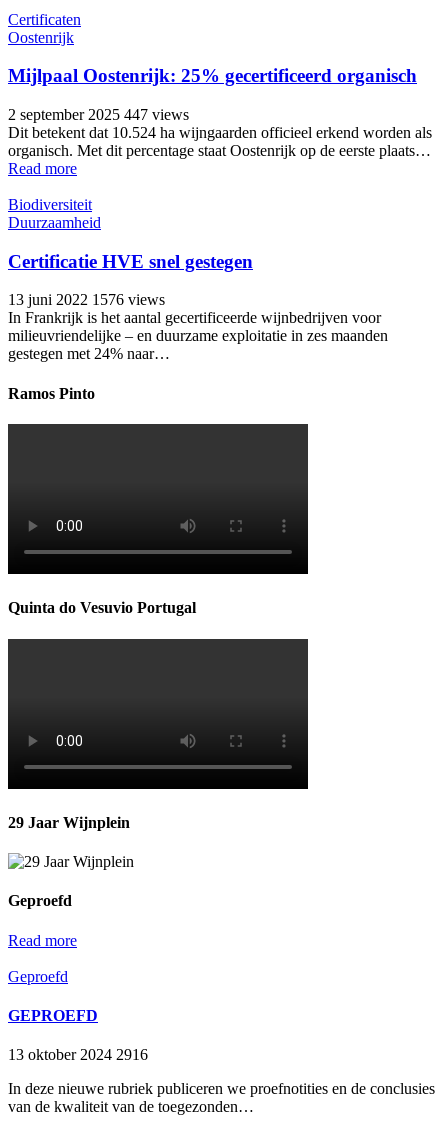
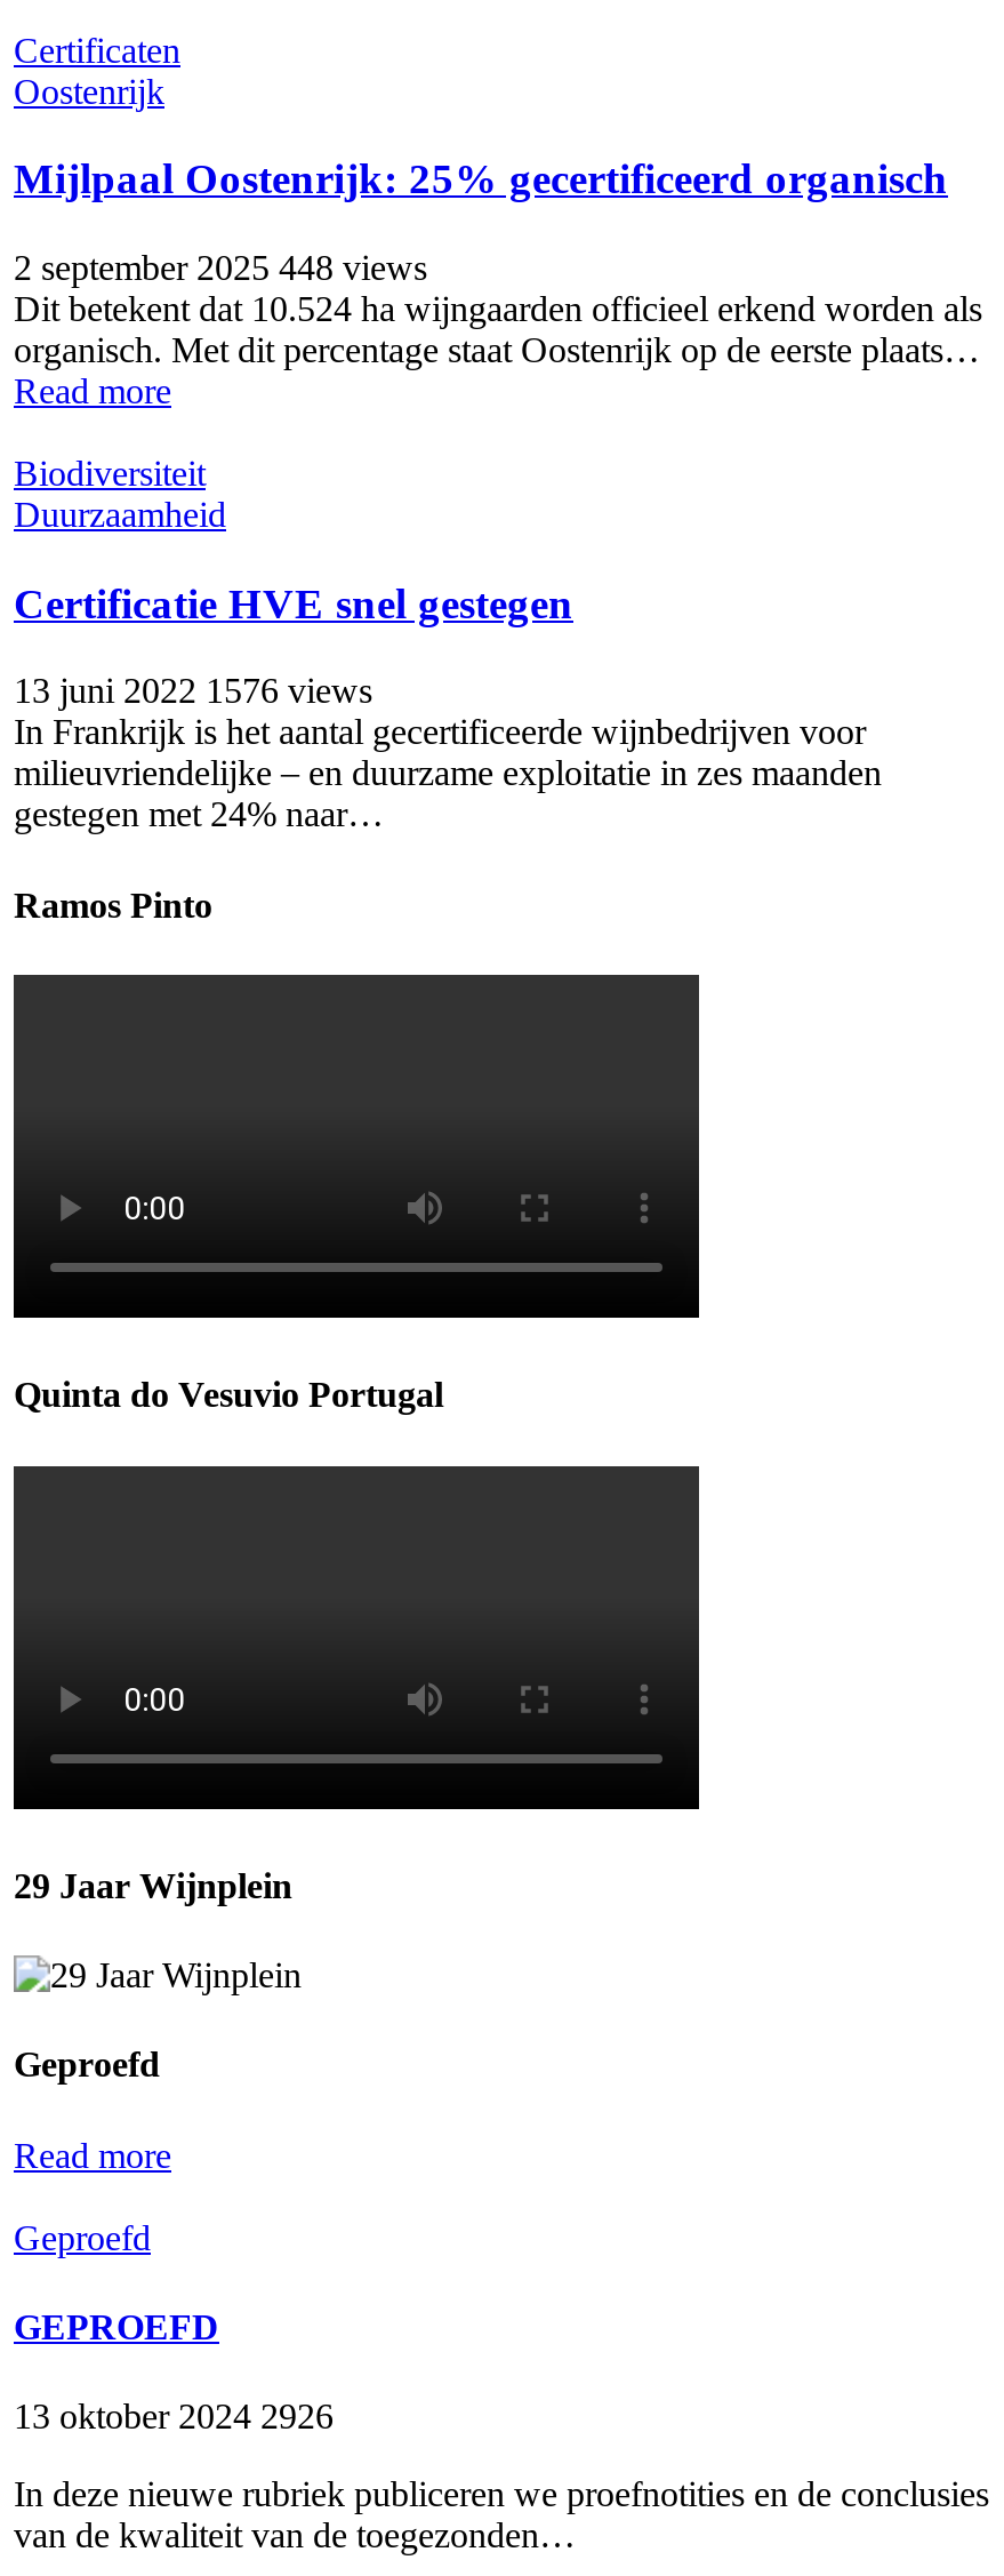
[8,106,189,123] 2 september 2025 447 views -> [14,248,427,287] 2 september 2025 448 views
[8,1046,148,1063] 13 oktober 2024 2916 -> [14,2397,334,2436] 13 oktober 2024 2926

